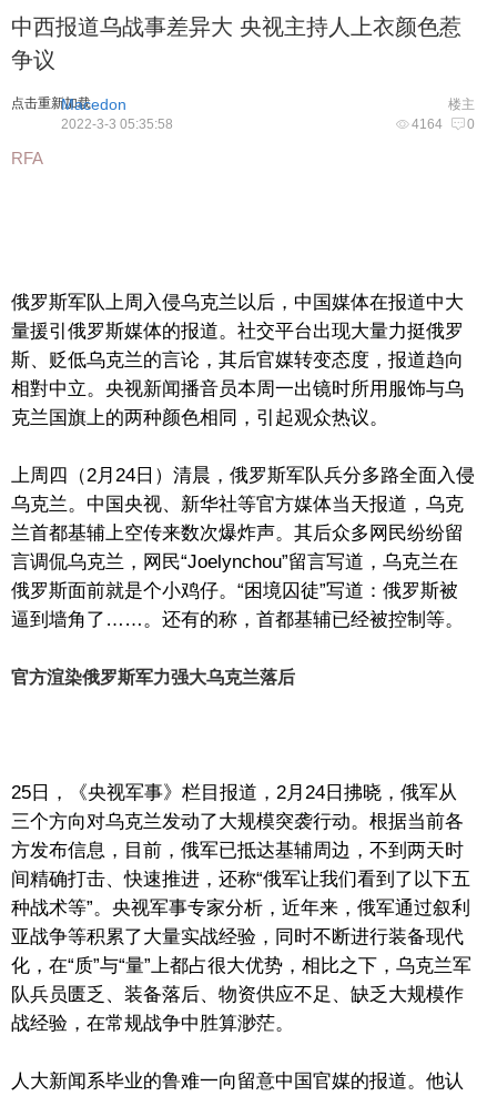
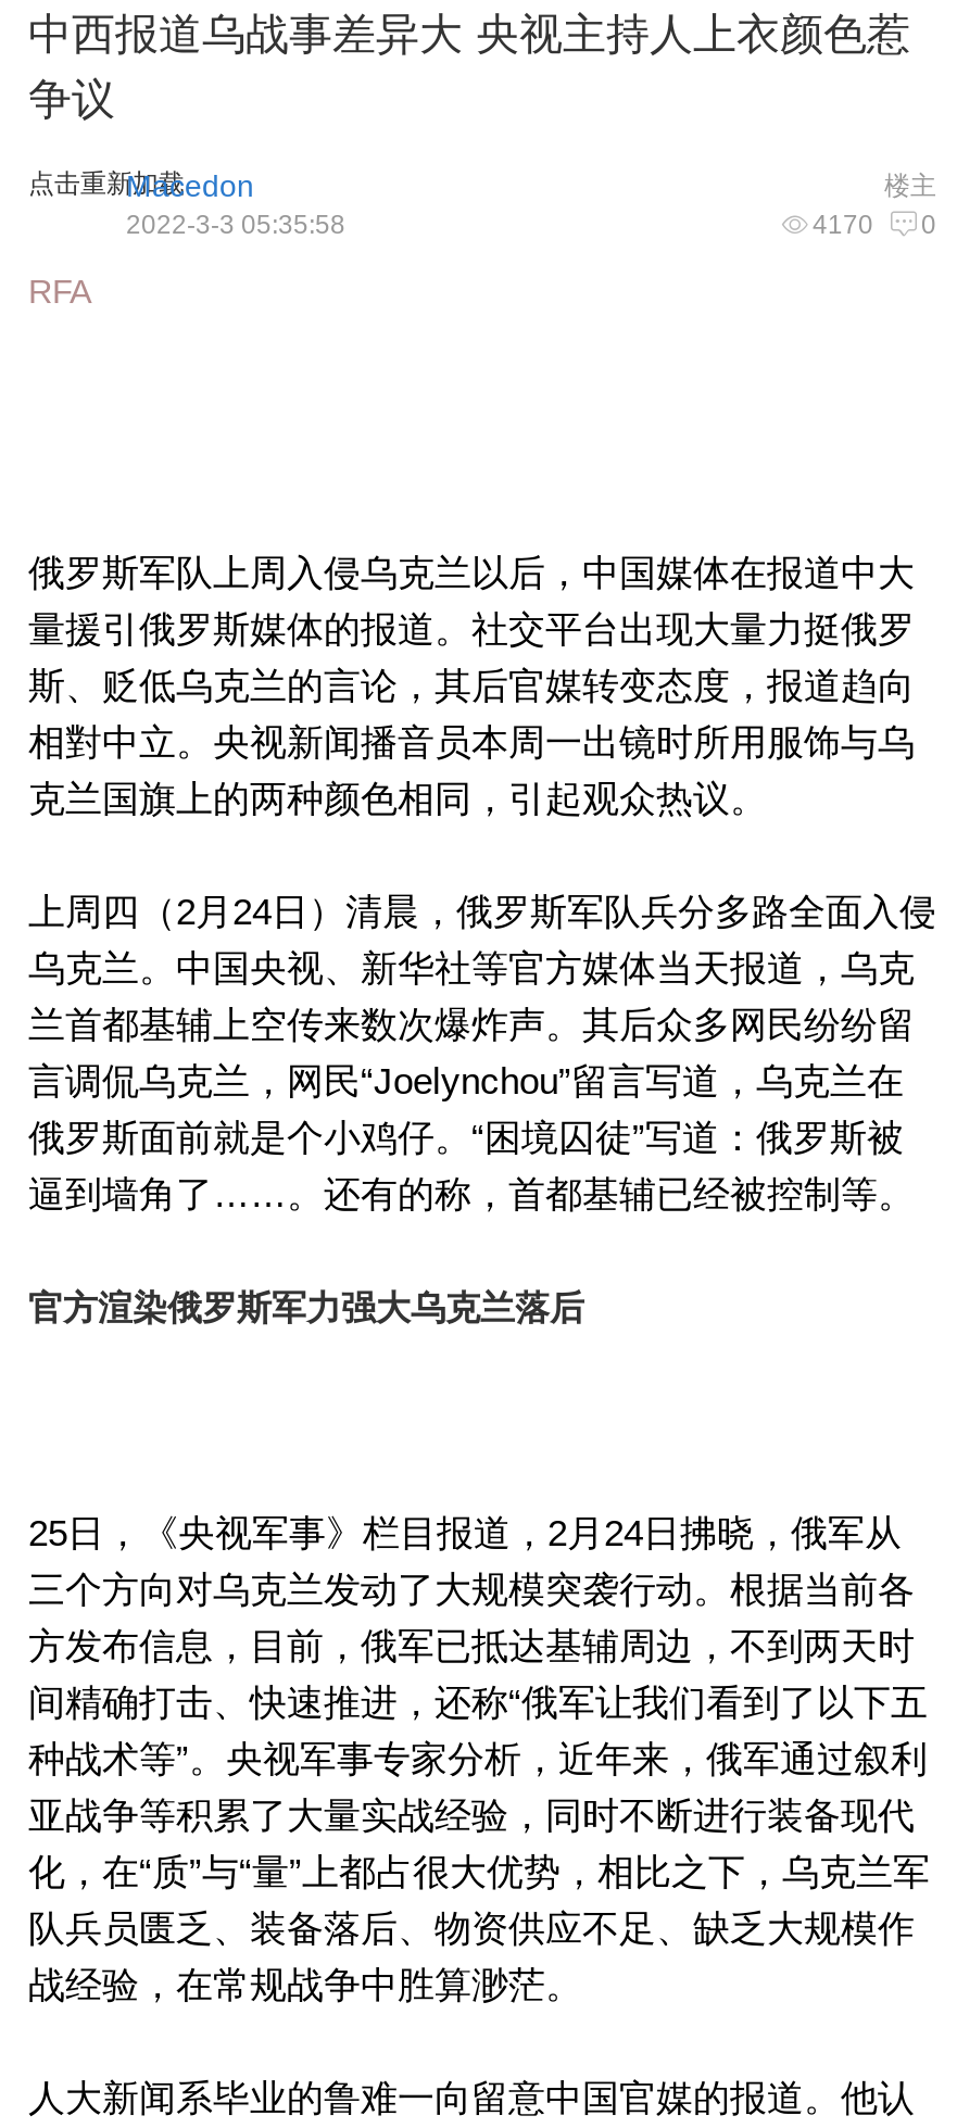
[412,116,475,132] 4164 0 -> [813,210,936,240] 4170 0

